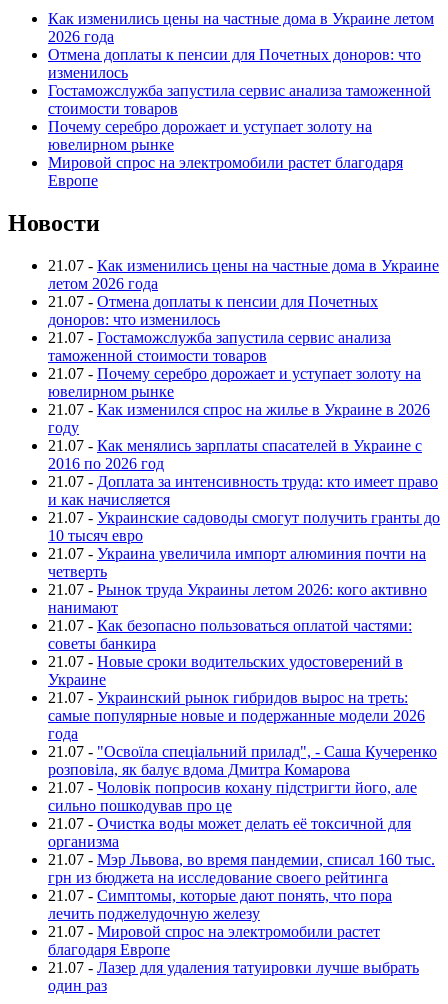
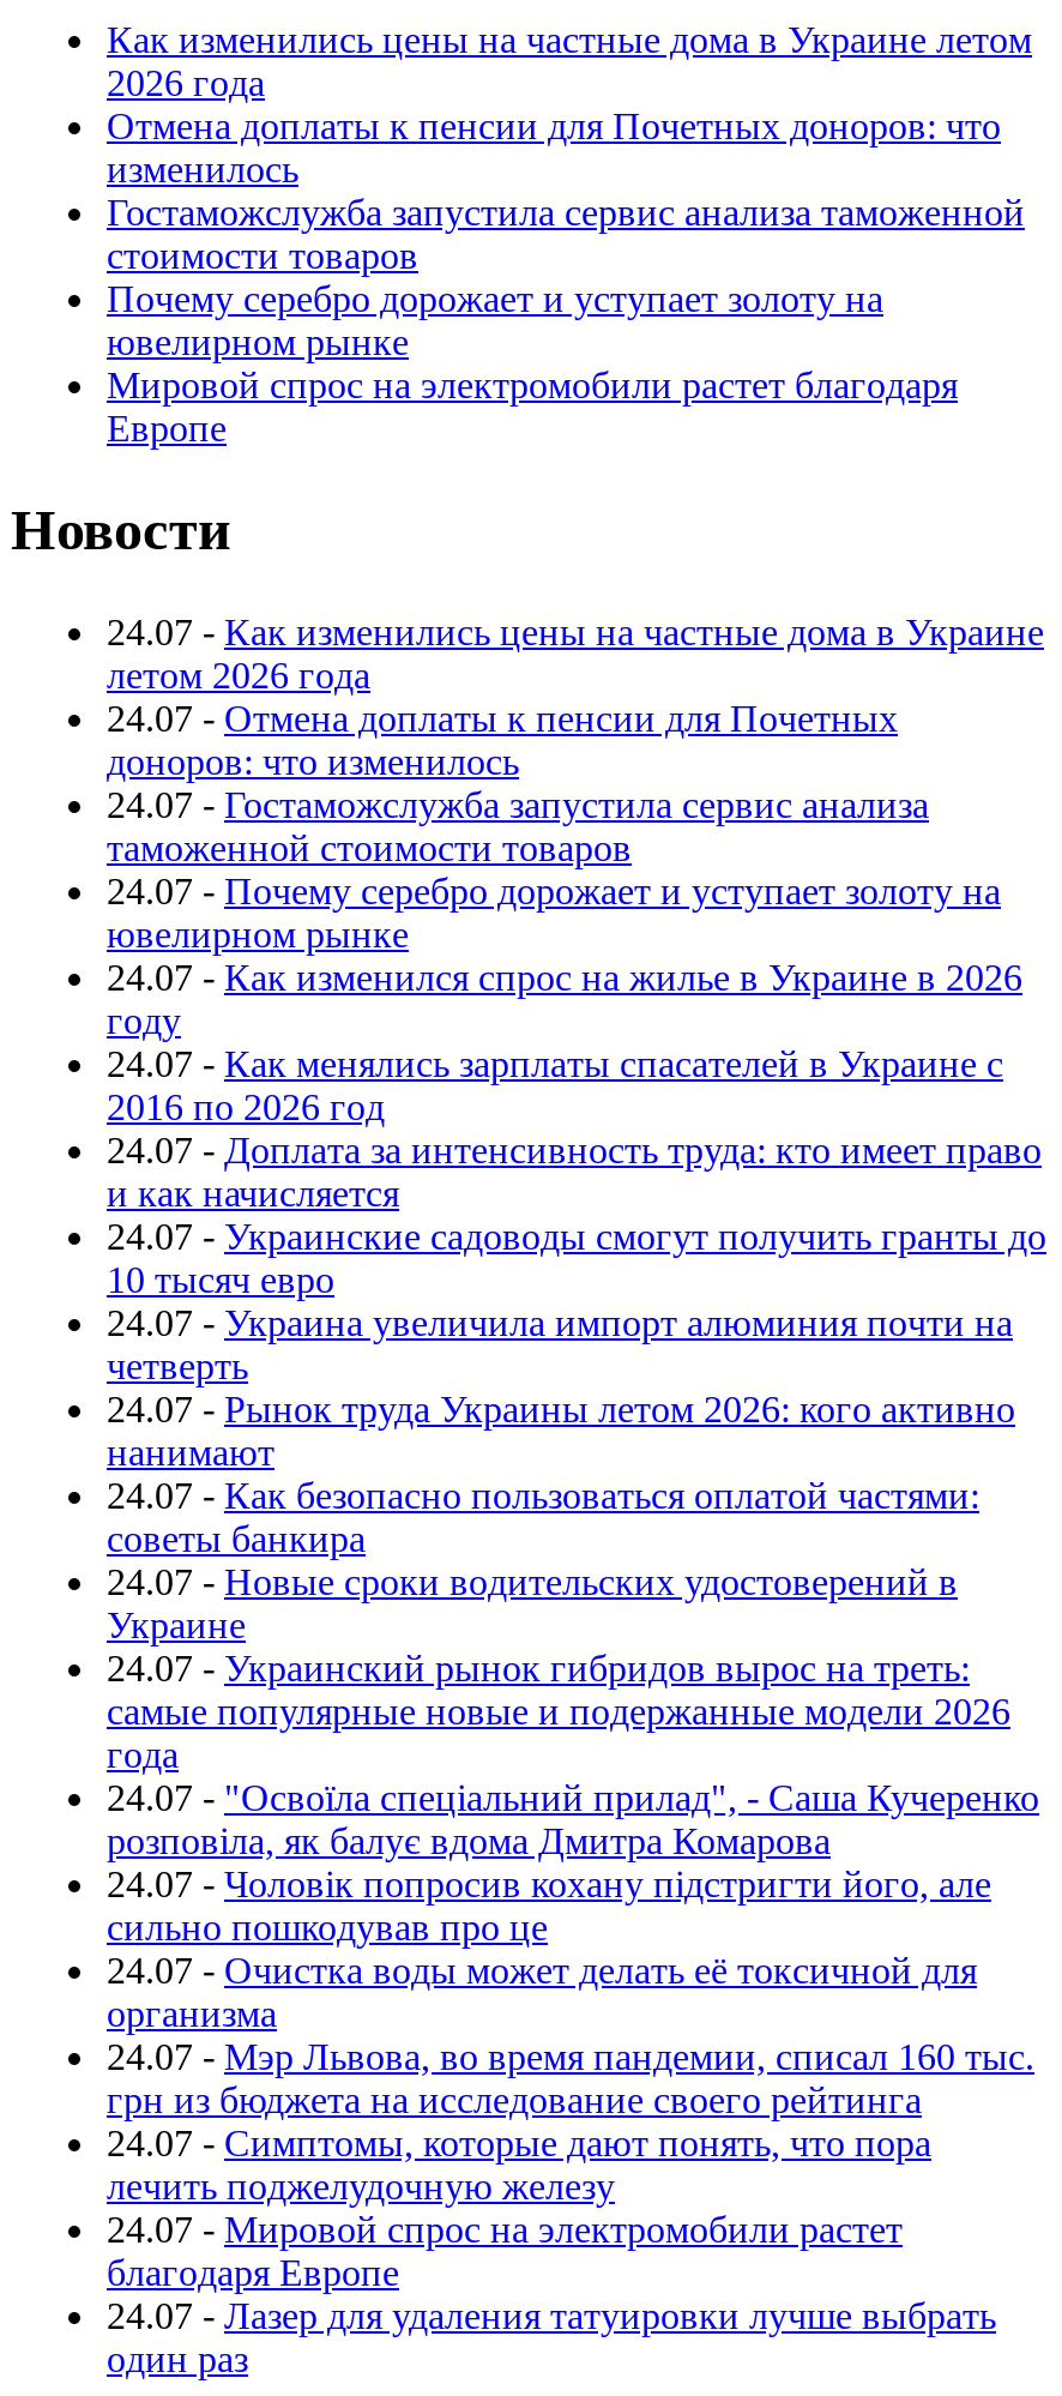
[48,257,439,274] 21.07 - Как изменились цены на частные дома в Украине -> [107,612,1044,653] 24.07 - Как изменились цены на частные дома в Украине
[48,293,378,310] 21.07 - Отмена доплаты к пенсии для Почетных -> [107,698,898,739] 24.07 - Отмена доплаты к пенсии для Почетных
[48,329,391,346] 21.07 - Гостаможслужба запустила сервис анализа -> [107,785,929,825] 24.07 - Гостаможслужба запустила сервис анализа
[48,365,421,382] 21.07 - Почему серебро дорожает и уступает золоту на -> [107,871,1001,912] 24.07 - Почему серебро дорожает и уступает золоту на
[48,401,430,418] 21.07 -Как изменился спрос на жилье в Украине в 2026 -> [107,957,1022,998] 24.07 -Как изменился спрос на жилье в Украине в 2026
[48,437,422,454] 21.07 - Как менялись зарплаты спасателей в Украине с -> [107,1044,1003,1084] 24.07 - Как менялись зарплаты спасателей в Украине с
[48,473,438,490] 21.07 - Доплата за интенсивность труда: кто имеет право -> [107,1130,1042,1171] 24.07 - Доплата за интенсивность труда: кто имеет право
[48,509,440,526] 21.07 - Украинские садоводы смогут получить гранты до -> [107,1216,1046,1257] 24.07 - Украинские садоводы смогут получить гранты до
[48,545,426,562] 21.07 - Украина увеличила импорт алюминия почти на -> [107,1303,1013,1343] 24.07 - Украина увеличила импорт алюминия почти на
[48,581,427,598] 21.07- Рынок труда Украины летом 2026: кого активно -> [107,1389,1015,1430] 24.07- Рынок труда Украины летом 2026: кого активно
[48,617,412,634] 21.07 - Как безопасно пользоваться оплатой частями: -> [107,1475,979,1516] 24.07 - Как безопасно пользоваться оплатой частями:
[48,653,403,670] 21.07 - Новые сроки водительских удостоверений в -> [107,1562,958,1602] 24.07 - Новые сроки водительских удостоверений в
[48,689,408,706] 21.07 - Украинский рынок гибридов вырос на треть: -> [107,1648,970,1689] 24.07 - Украинский рынок гибридов вырос на треть:
[48,743,437,760] 21.07 - "Освоїла спеціальний прилад", - Саша Кучеренко -> [107,1777,1039,1818] 24.07 - "Освоїла спеціальний прилад", - Саша Кучеренко
[48,779,417,796] 21.07 - Чоловік попросив кохану підстригти його, але -> [107,1864,991,1905] 24.07 - Чоловік попросив кохану підстригти його, але
[48,815,411,832] 21.07 - Очистка воды может делать её токсичной для -> [107,1950,977,1991] 24.07 - Очистка воды может делать её токсичной для
[48,851,435,868] 21.07 - Мэр Львова, во время пандемии, списал 160 тыс. -> [107,2036,1034,2077] 24.07 - Мэр Львова, во время пандемии, списал 160 тыс.
[48,887,392,904] 21.07 - Симптомы, которые дают понять, что пора -> [107,2123,931,2164] 24.07 - Симптомы, которые дают понять, что пора
[48,923,380,940] 21.07 - Мировой спрос на электромобили растет -> [107,2209,903,2250] 24.07 - Мировой спрос на электромобили растет
[48,959,419,976] 21.07 - Лазер для удаления татуировки лучше выбрать -> [107,2296,996,2336] 24.07 - Лазер для удаления татуировки лучше выбрать

